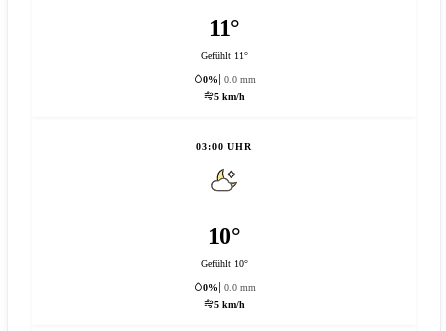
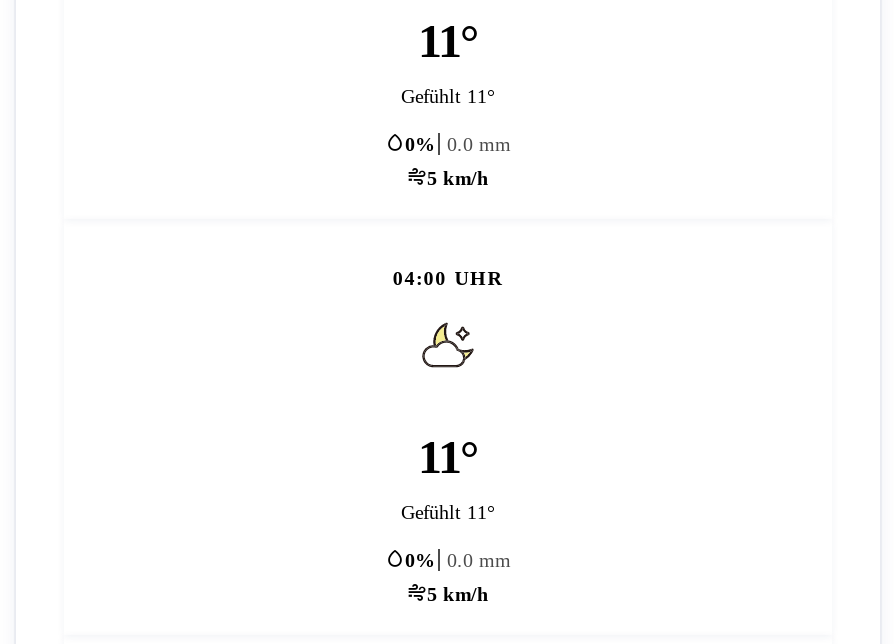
[196,141,252,152] 03:00 UHR -> [393,266,503,288] 04:00 UHR
[208,223,240,249] 10° -> [418,430,478,482] 11°
[200,258,247,269] Gefühlt 10° -> [401,500,495,522] Gefühlt 11°

